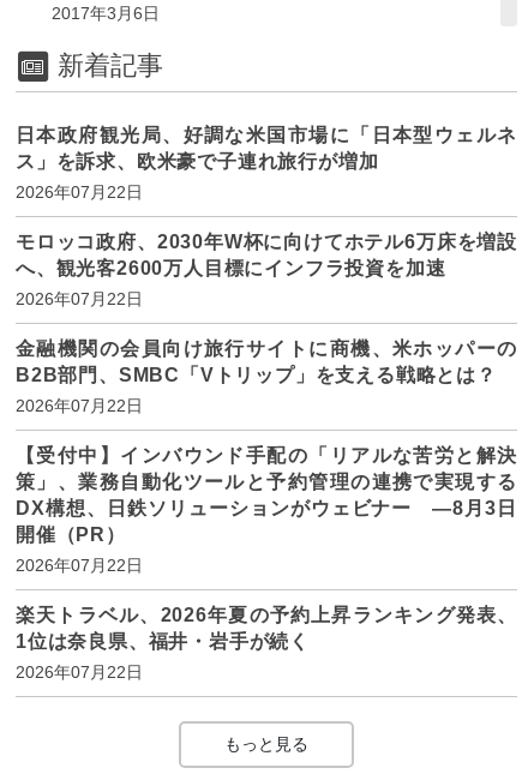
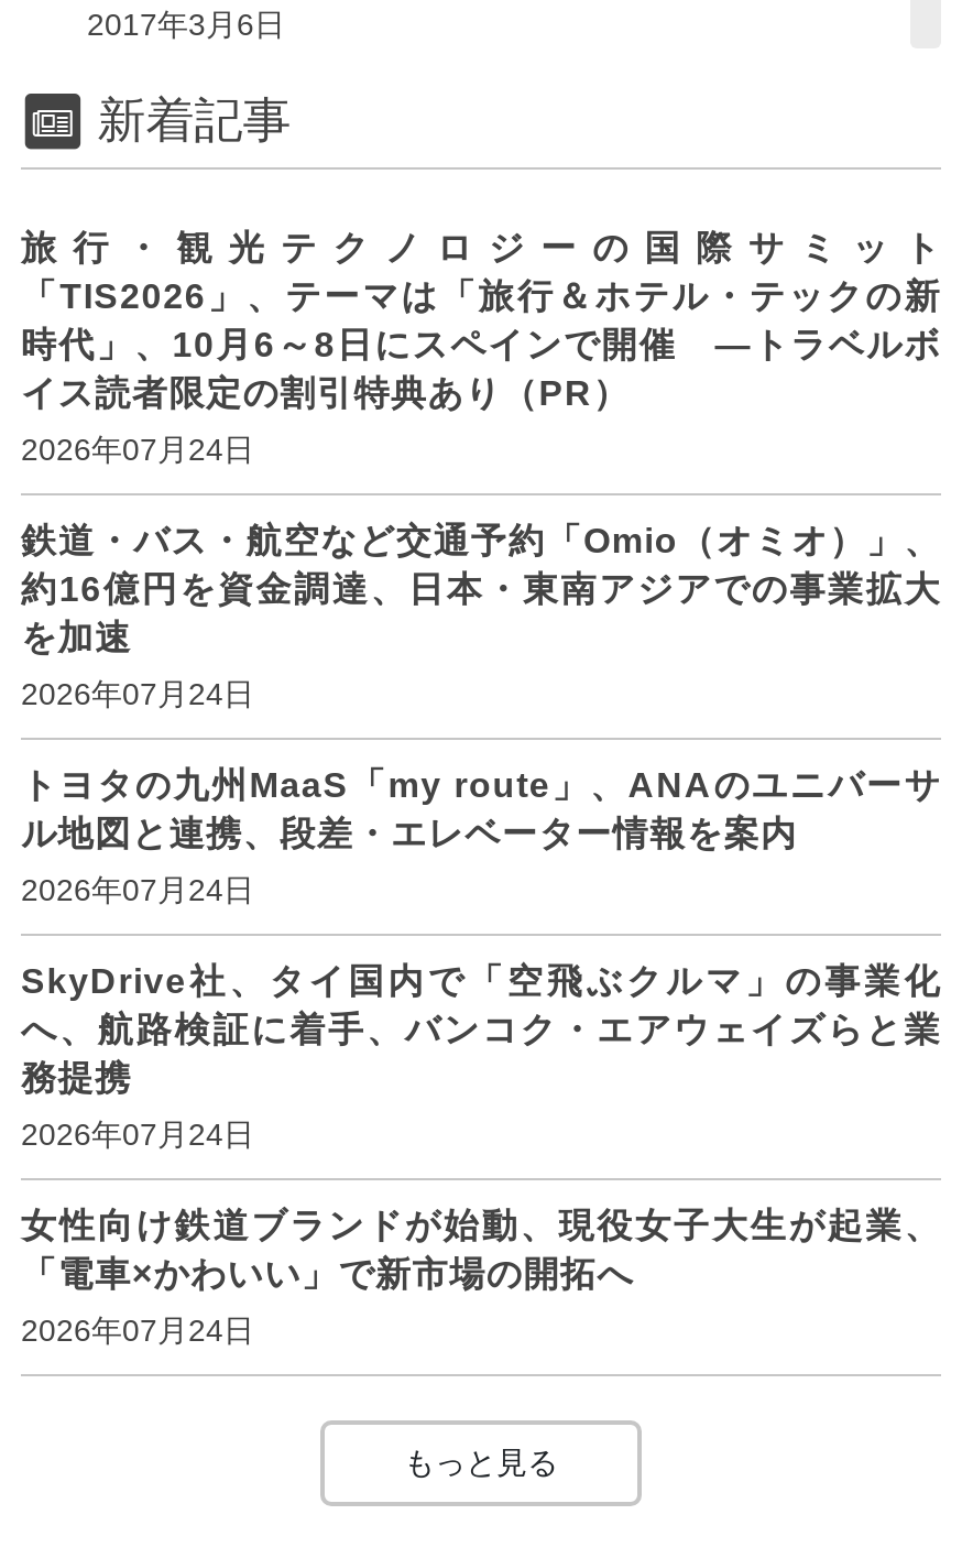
[16,125,517,172] 日本政府観光局、好調な米国市場に「日本型ウェルネ | ス」を訴求、欧米豪で子連れ旅行が増加 -> [21,229,941,412] 旅行・観光テクノロジーの国際サミット | 「TIS2026」、テーマは「旅行＆ホテル・テックの新 | 時代」、10月6～8日にスペインで開催 ―トラベルボ | イス読者限定の割引特典あり（PR）
[16,183,143,202] 2026年07月22日 -> [21,432,254,467] 2026年07月24日
[16,232,517,279] モロッコ政府、2030年W杯に向けてホテル6万床を増設 | へ、観光客2600万人目標にインフラ投資を加速 -> [21,522,941,657] 鉄道・バス・航空など交通予約「Omio（オミオ）」、 | 約16億円を資金調達、日本・東南アジアでの事業拡大 | を加速
[16,289,143,309] 2026年07月22日 -> [21,676,254,712] 2026年07月24日
[16,339,517,385] 金融機関の会員向け旅行サイトに商機、米ホッパーの | B2B部門、SMBC「Vトリップ」を支える戦略とは？ -> [21,767,941,853] トヨタの九州MaaS「my route」、ANAのユニバーサ | ル地図と連携、段差・エレベーター情報を案内
[16,396,143,415] 2026年07月22日 -> [21,872,254,908] 2026年07月24日
[16,445,517,545] 【受付中】インバウンド手配の「リアルな苦労と解決 | 策」、業務自動化ツールと予約管理の連携で実現する | DX構想、日鉄ソリューションがウェビナー ―8月3日 | 開催（PR） -> [21,963,941,1097] SkyDrive社、タイ国内で「空飛ぶクルマ」の事業化 | へ、航路検証に着手、バンコク・エアウェイズらと業 | 務提携
[16,556,143,575] 2026年07月22日 -> [21,1117,254,1152] 2026年07月24日
[16,605,517,652] 楽天トラベル、2026年夏の予約上昇ランキング発表、 | 1位は奈良県、福井・岩手が続く -> [21,1207,941,1293] 女性向け鉄道ブランドが始動、現役女子大生が起業、 | 「電車×かわいい」で新市場の開拓へ
[16,663,143,682] 2026年07月22日 -> [21,1313,254,1348] 2026年07月24日

